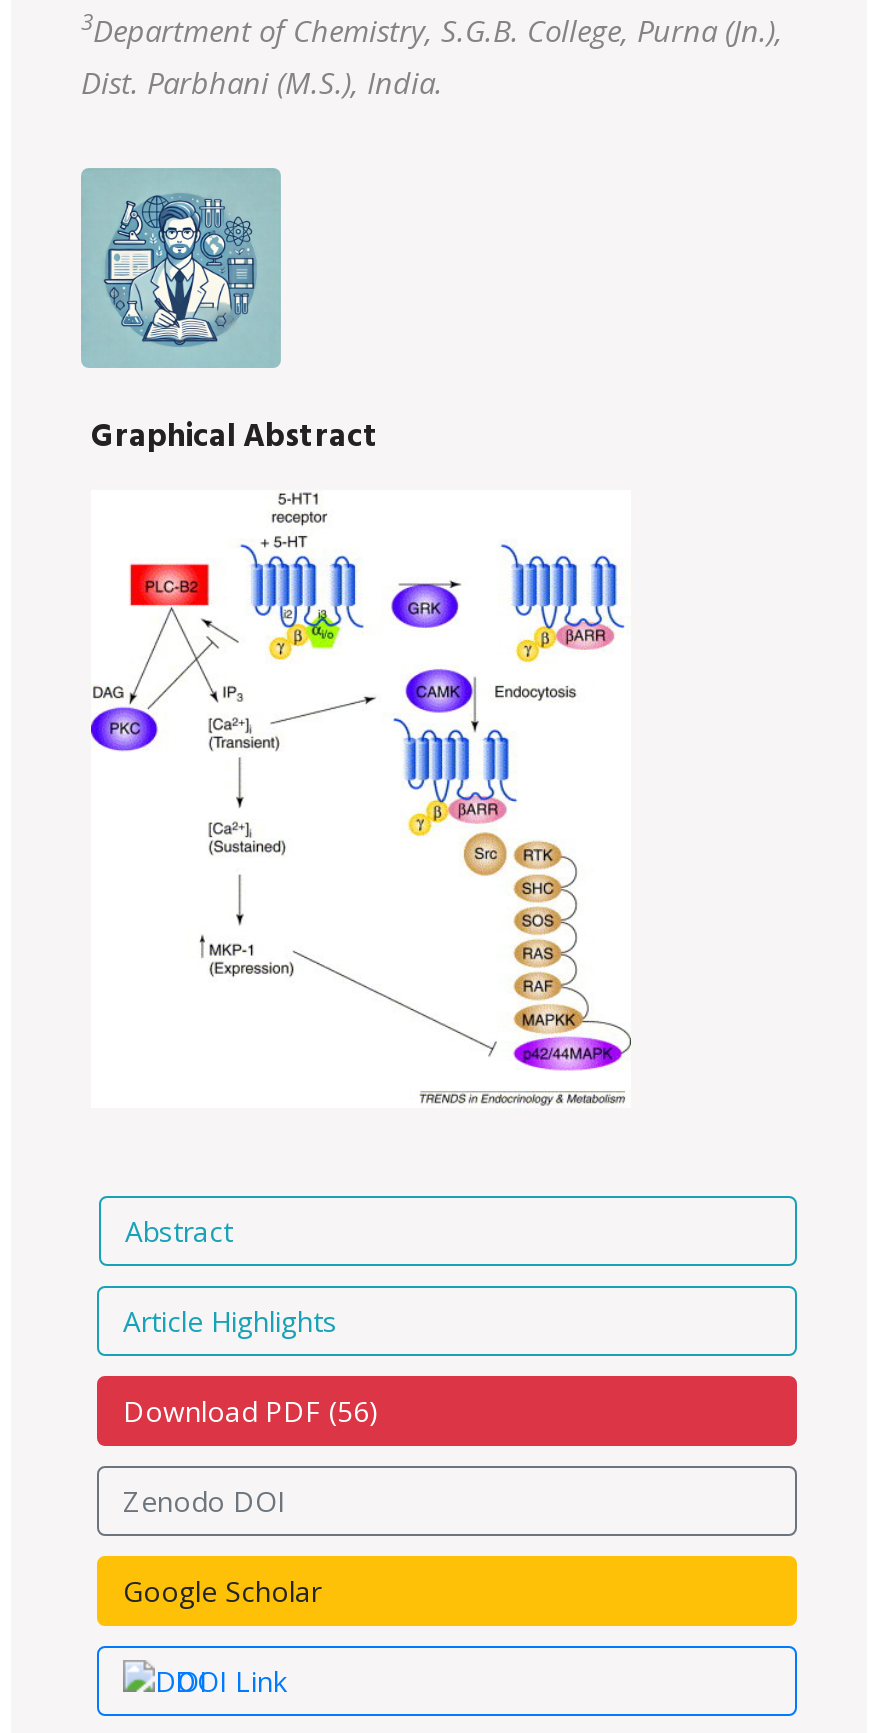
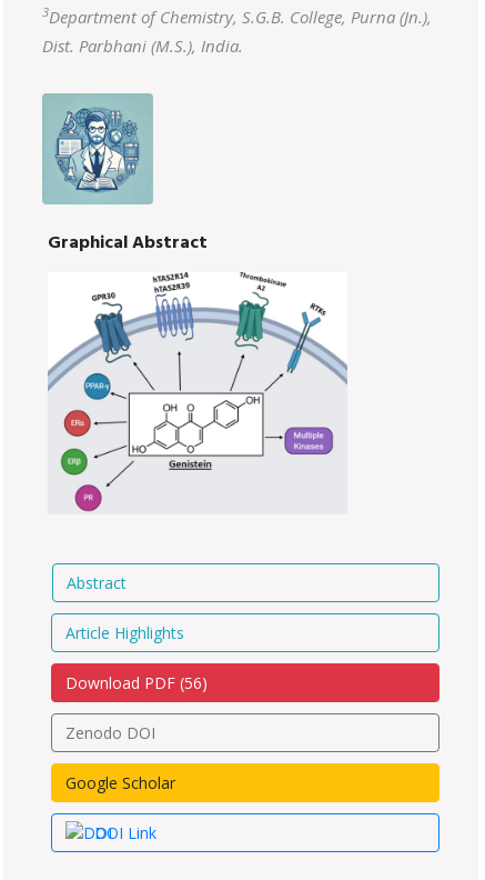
[89,494,631,1106] [image] -> [47,271,348,513] [image]

